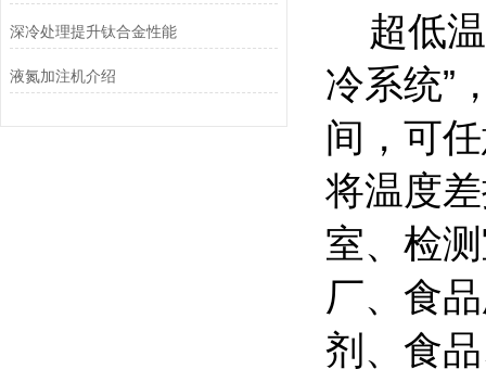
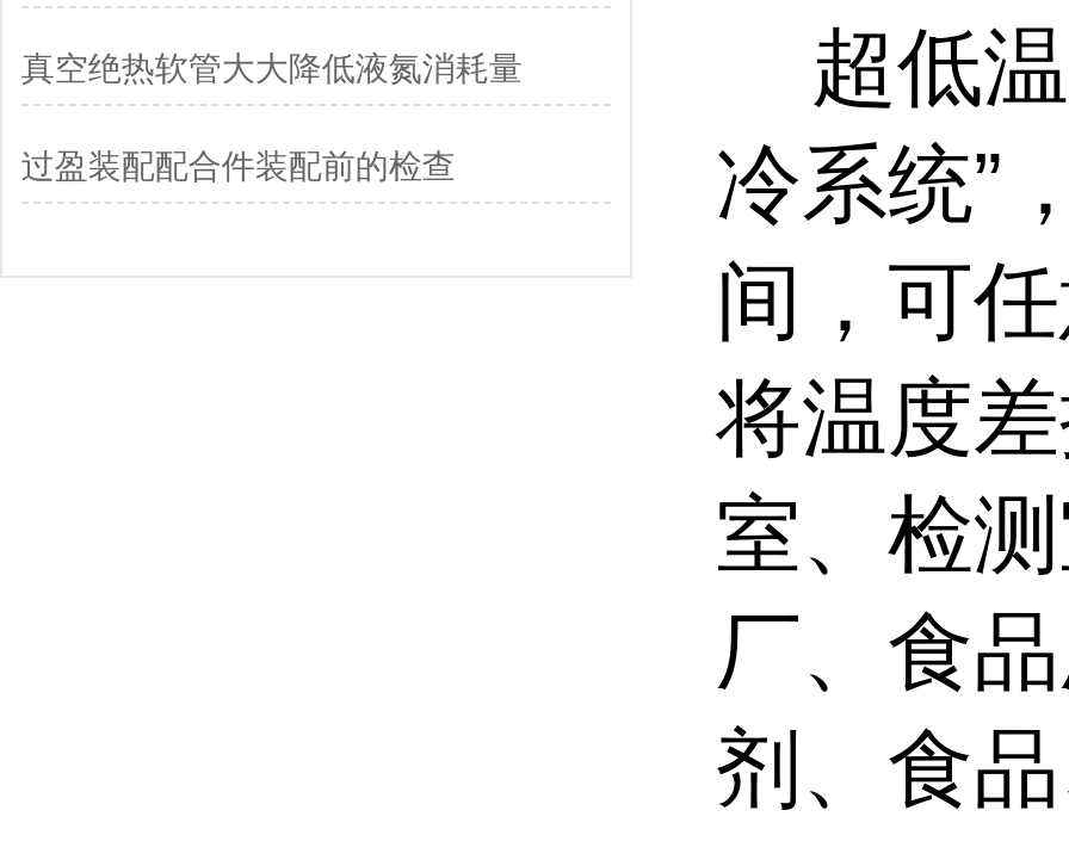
[10,23,177,40] 深冷处理提升钛合金性能 -> [21,49,522,87] 真空绝热软管大大降低液氮消耗量
[10,67,116,85] 液氮加注机介绍 -> [21,147,456,185] 过盈装配配合件装配前的检查

